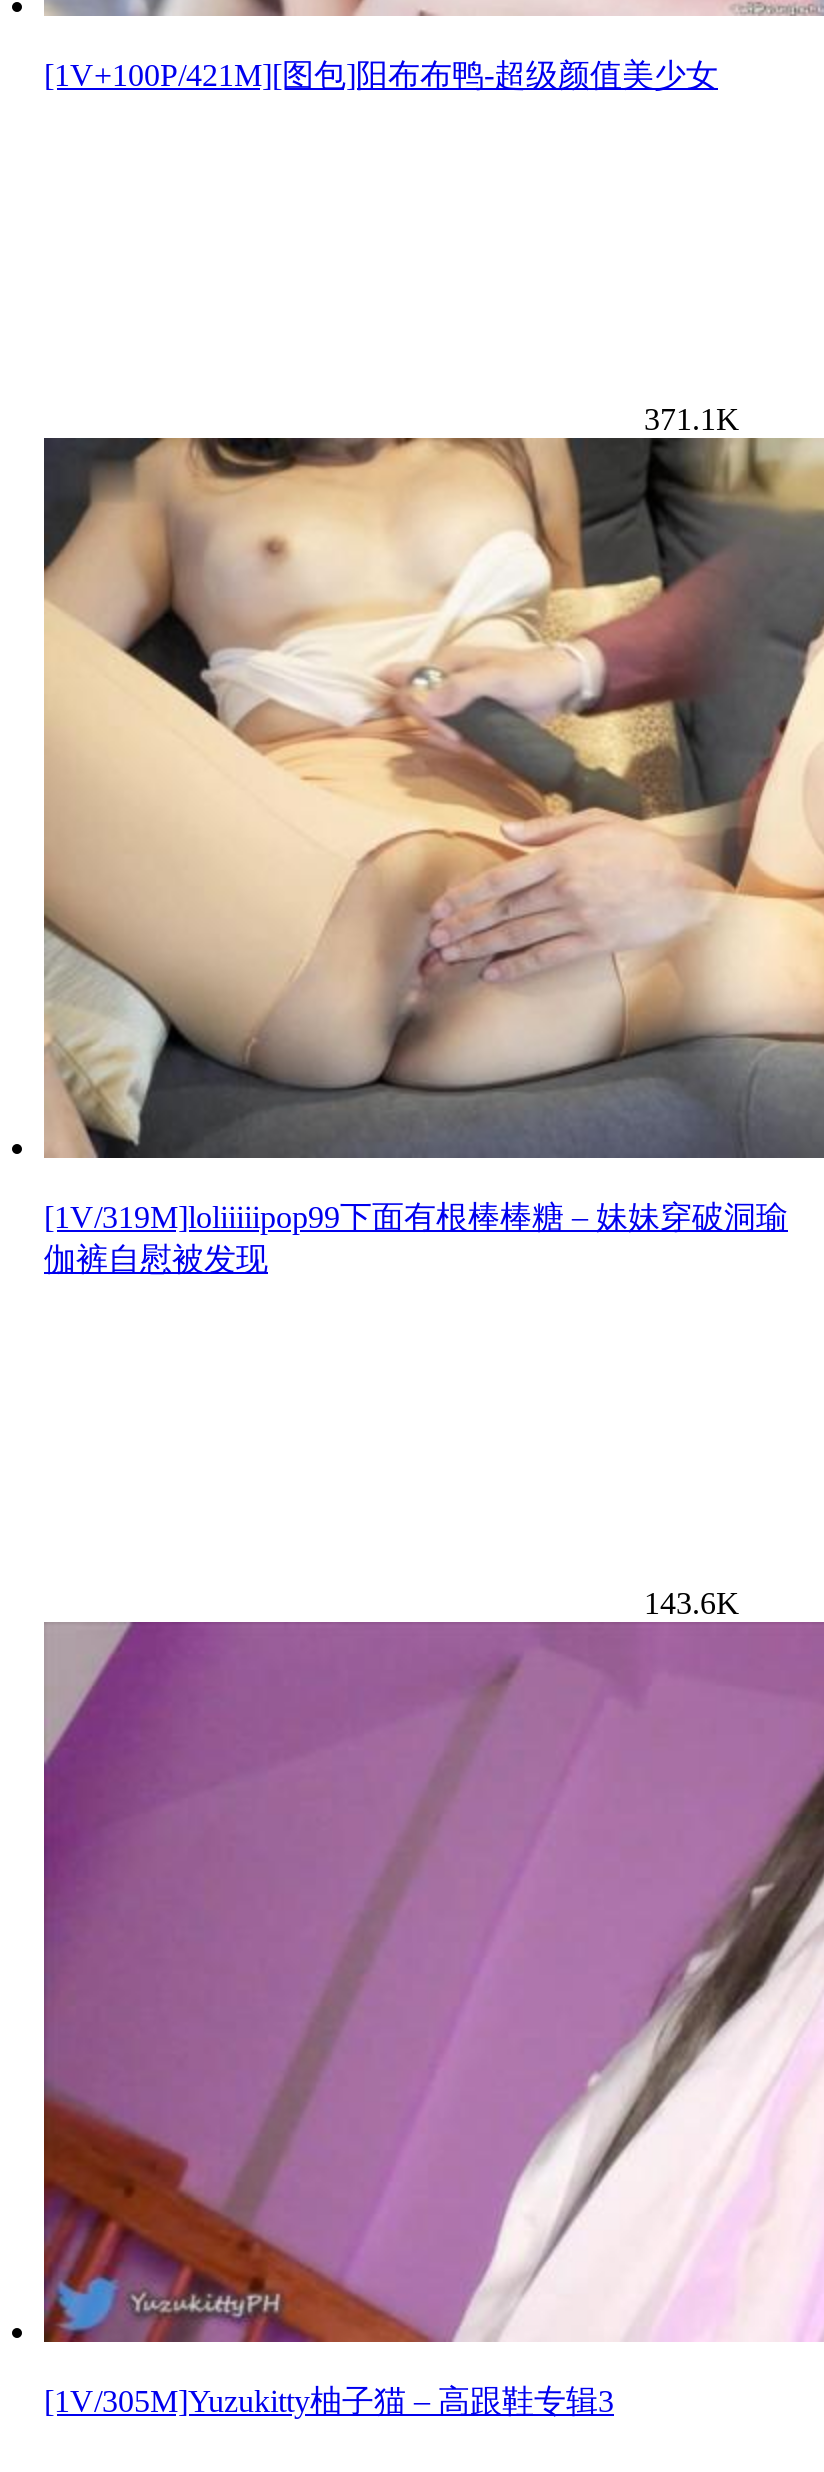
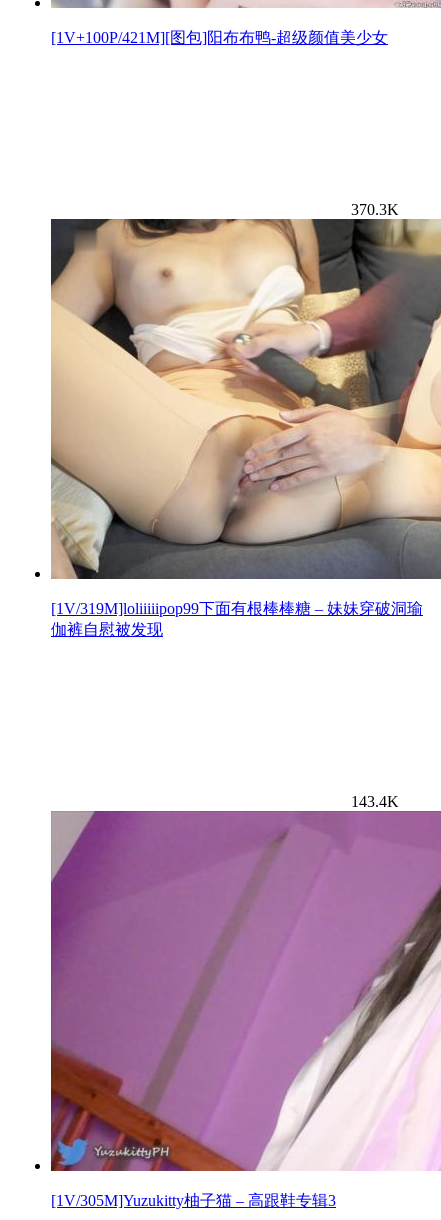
[644,403,740,437] 371.1K -> [351,201,399,218] 370.3K
[644,1587,740,1621] 143.6K -> [351,793,399,810] 143.4K

